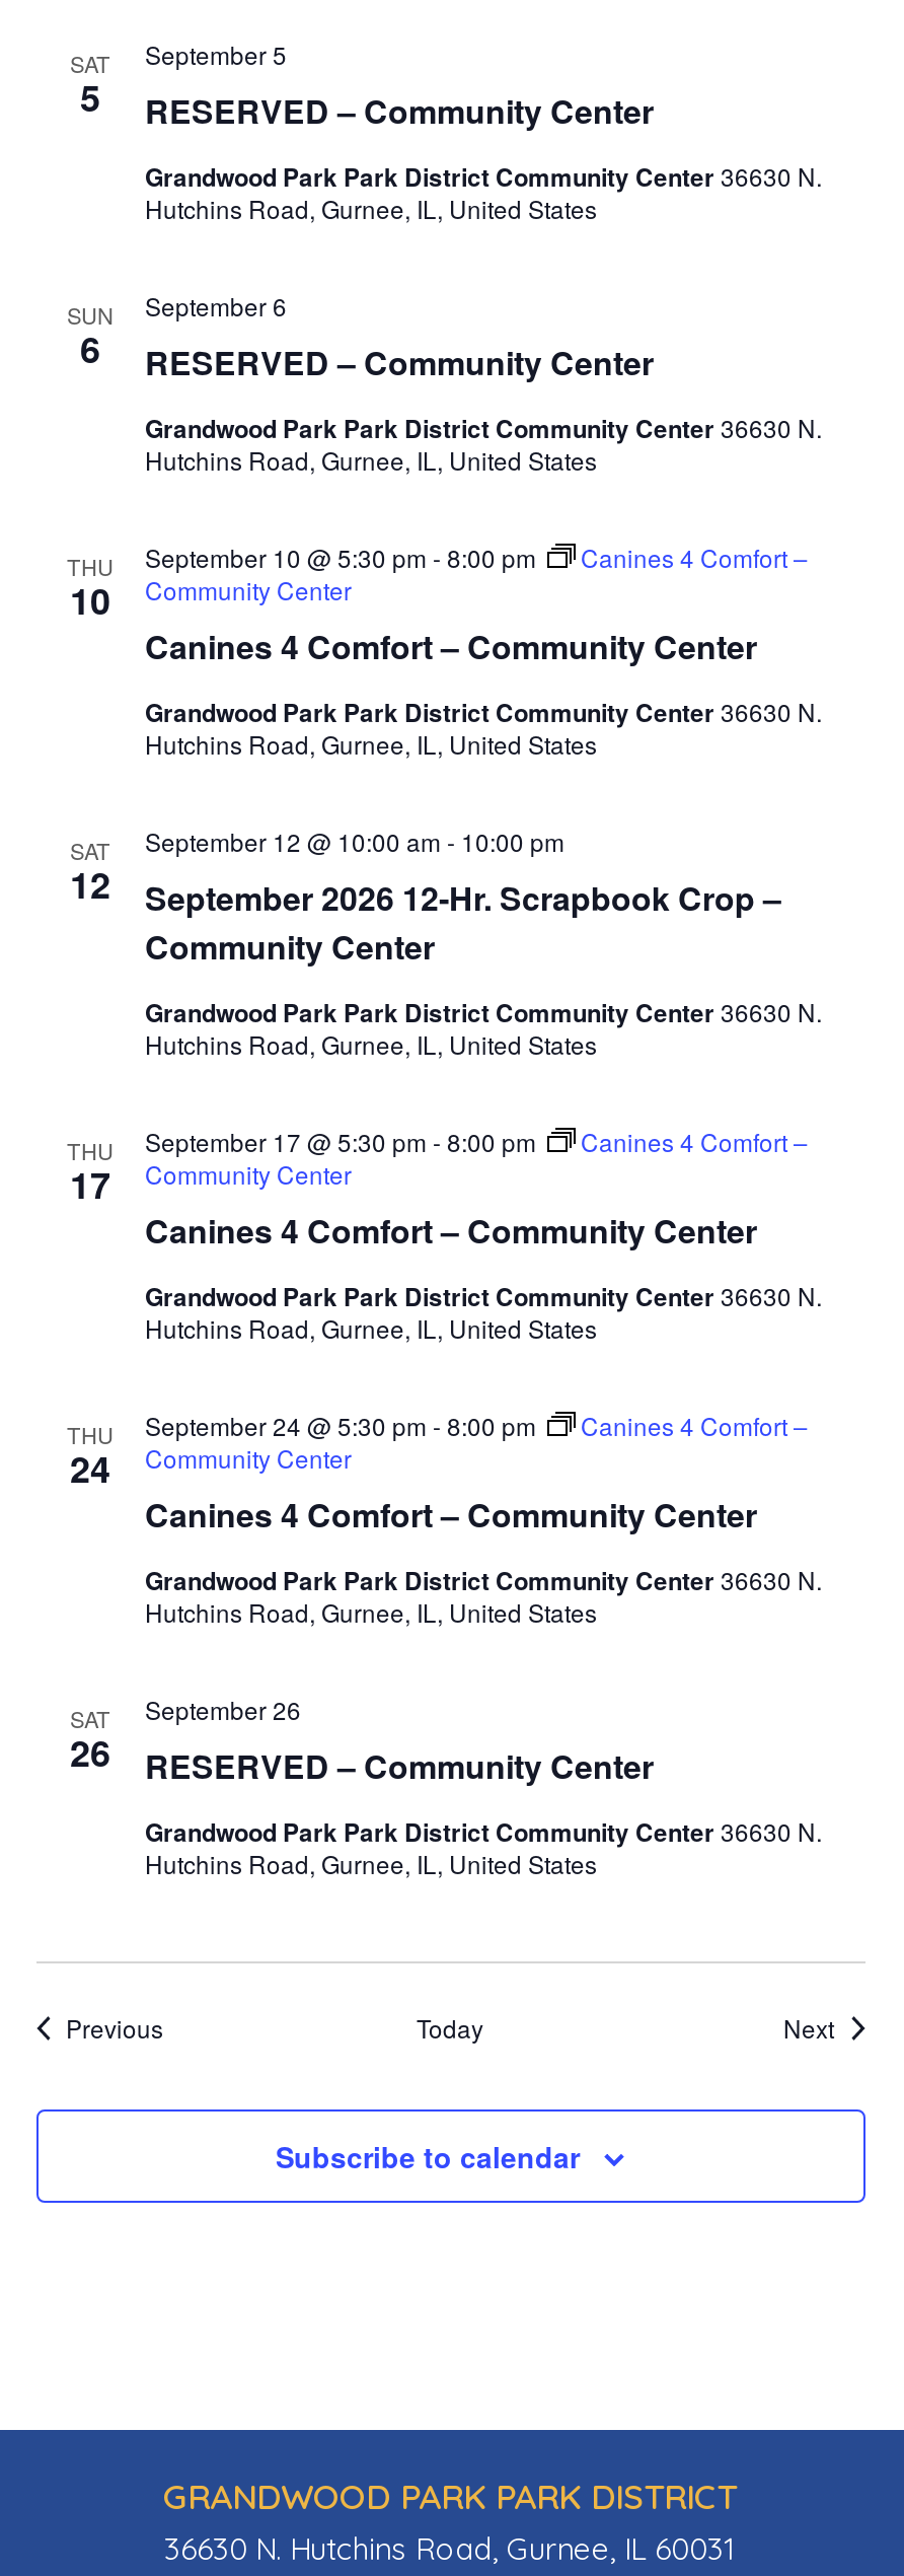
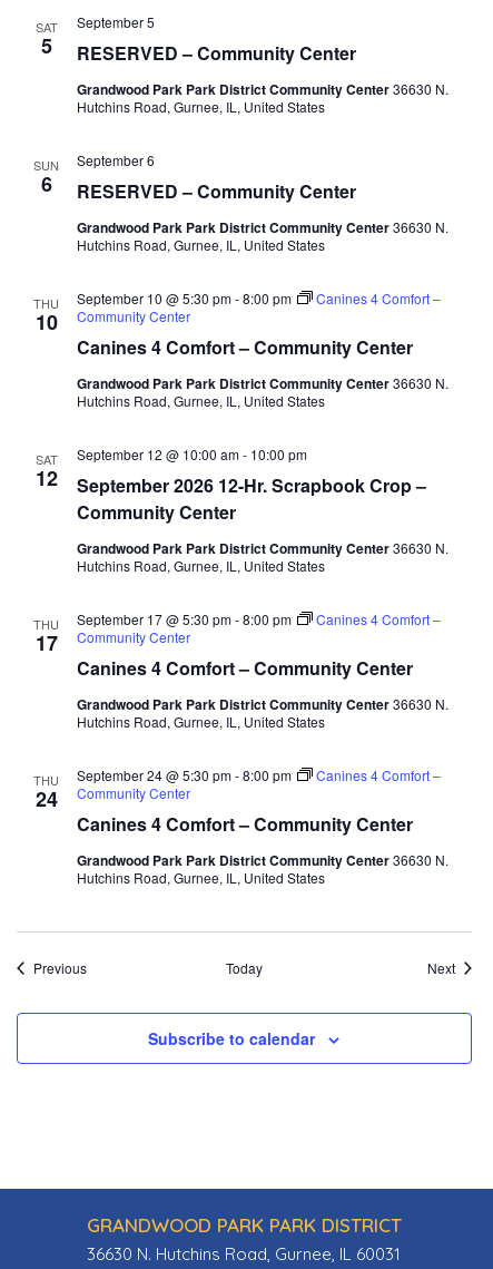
[70,1702,654,1789] SAT | 26 | RESERVED – Community Center -> none
[145,1692,822,1880] September 26 | Grandwood Park Park District Community Center 36630 N. | Hutchins Road, Gurnee, IL, United States -> none

